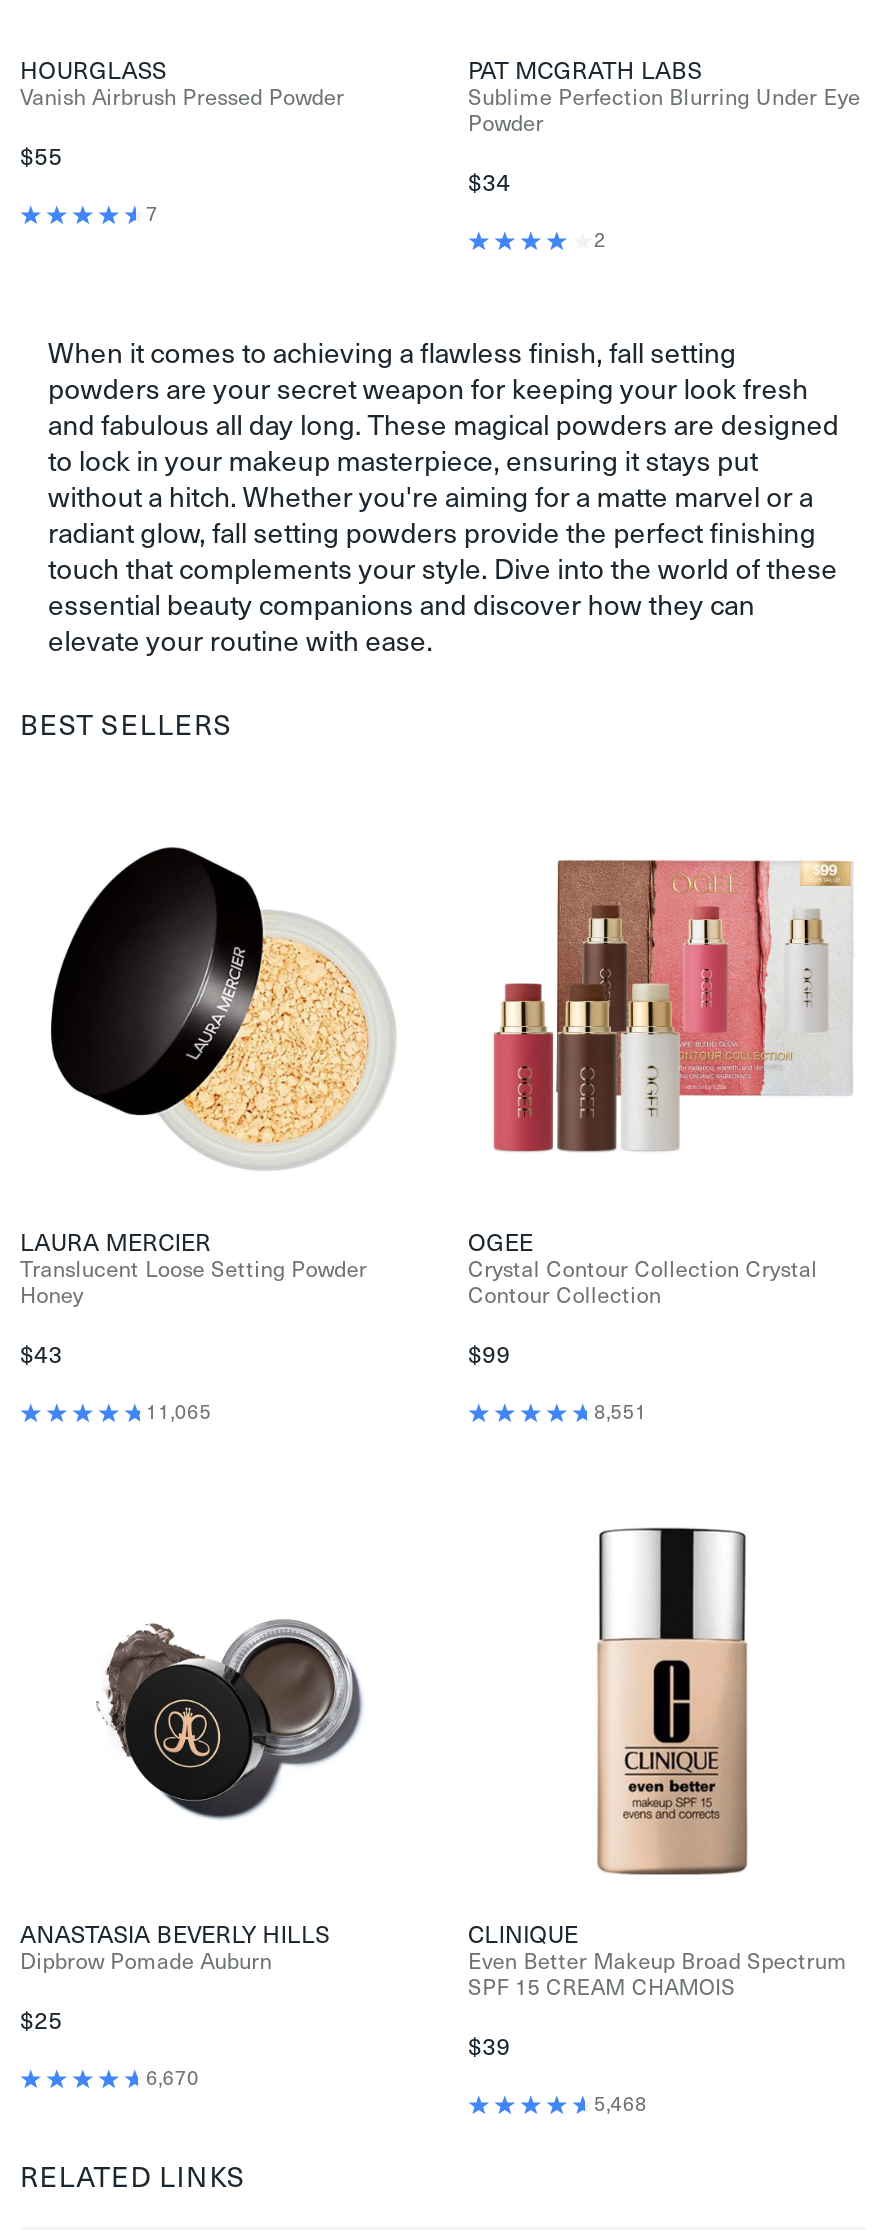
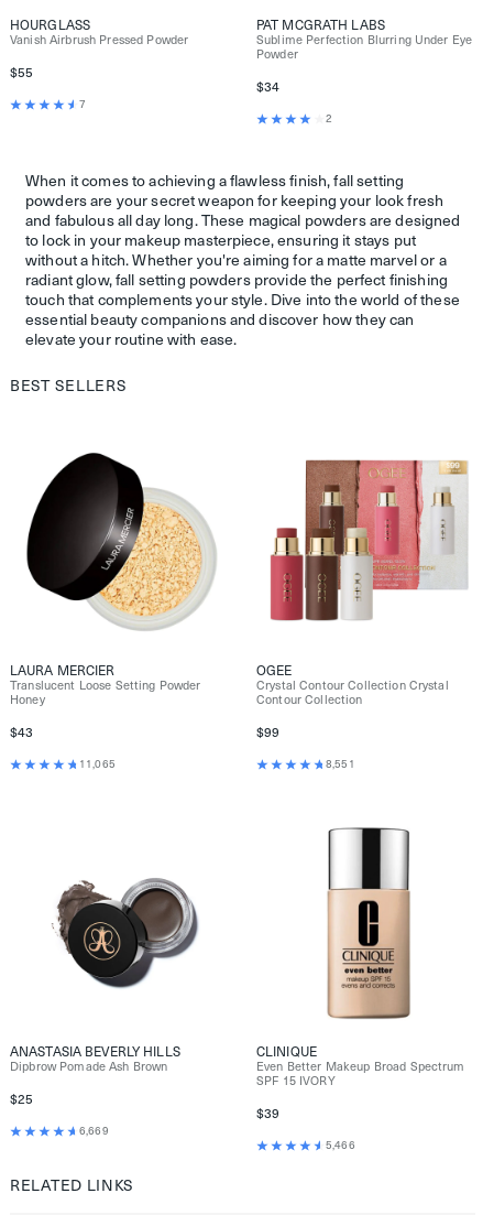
[20,1947,272,1975] Dipbrow Pomade Auburn -> [10,1059,168,1074] Dipbrow Pomade Ash Brown
[468,1973,736,2001] SPF 15 CREAM CHAMOIS -> [256,1073,335,1088] SPF 15 IVORY
[146,2065,199,2091] 6,670 -> [79,1124,109,1138] 6,669
[594,2091,647,2117] 5,468 -> [326,1138,355,1152] 5,466

